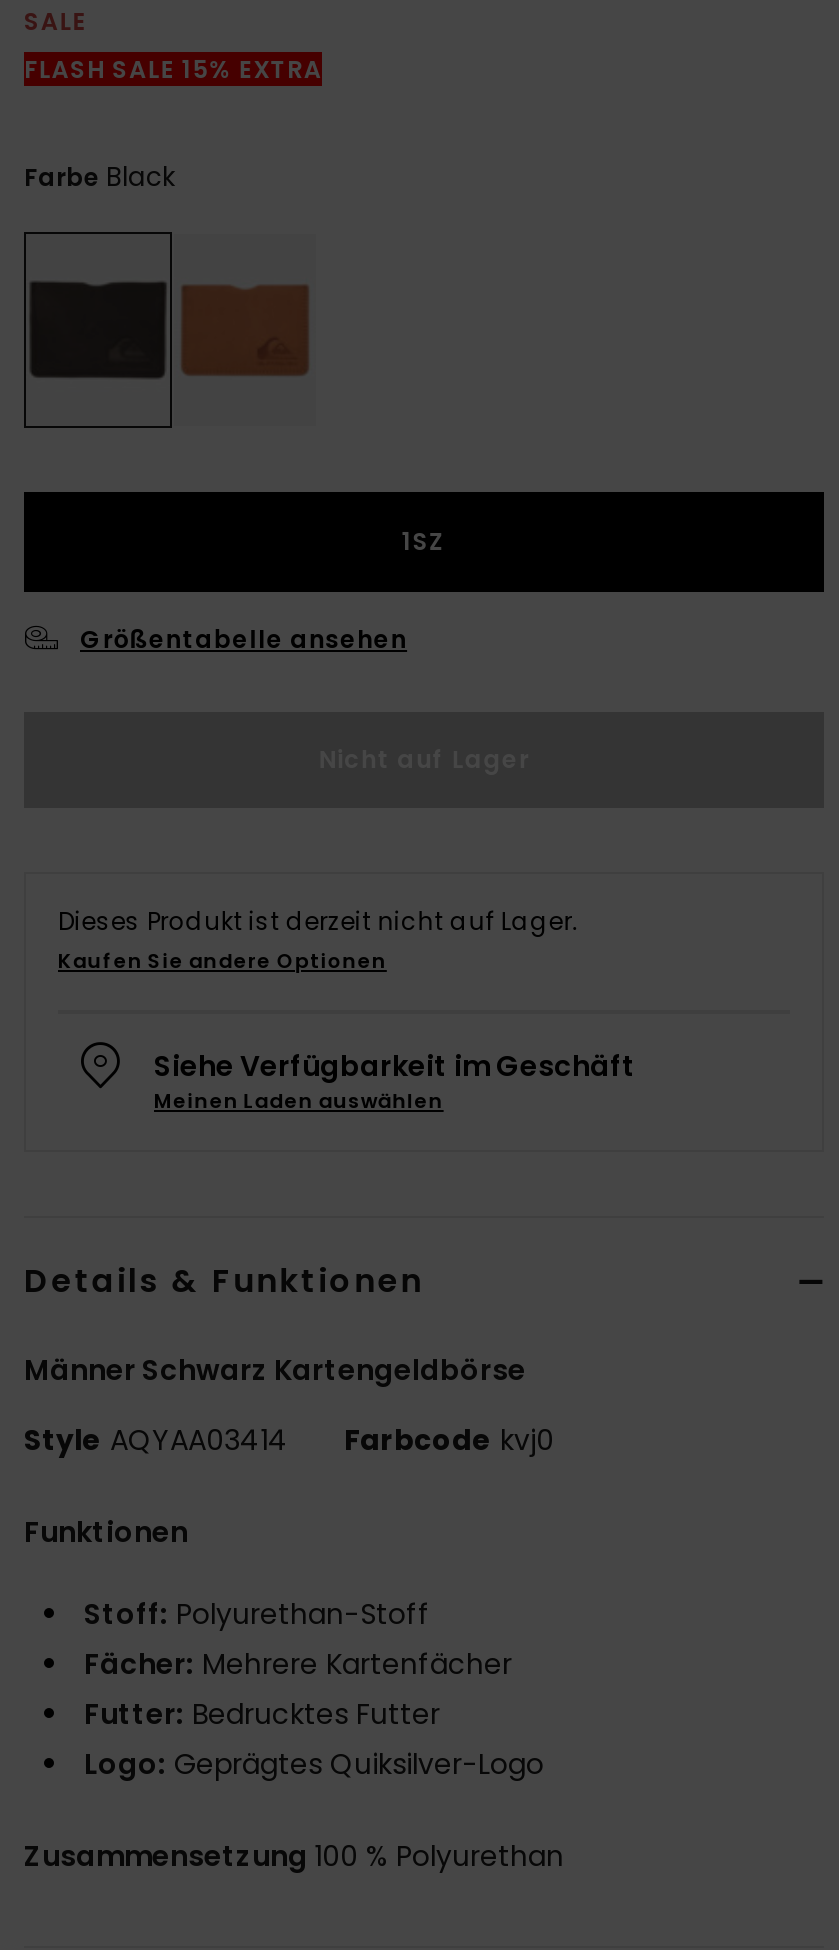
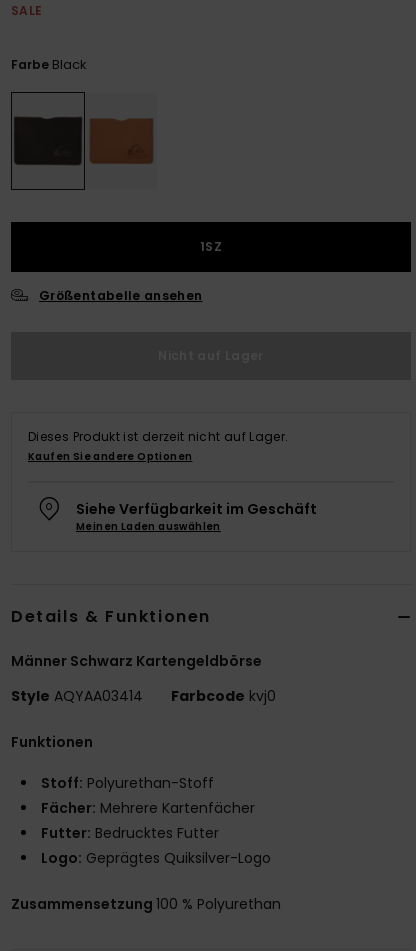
[24,53,322,87] FLASH SALE 15% EXTRA -> none

